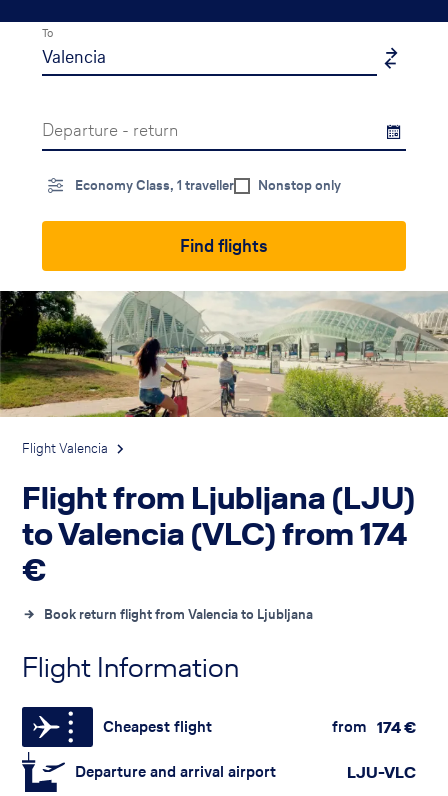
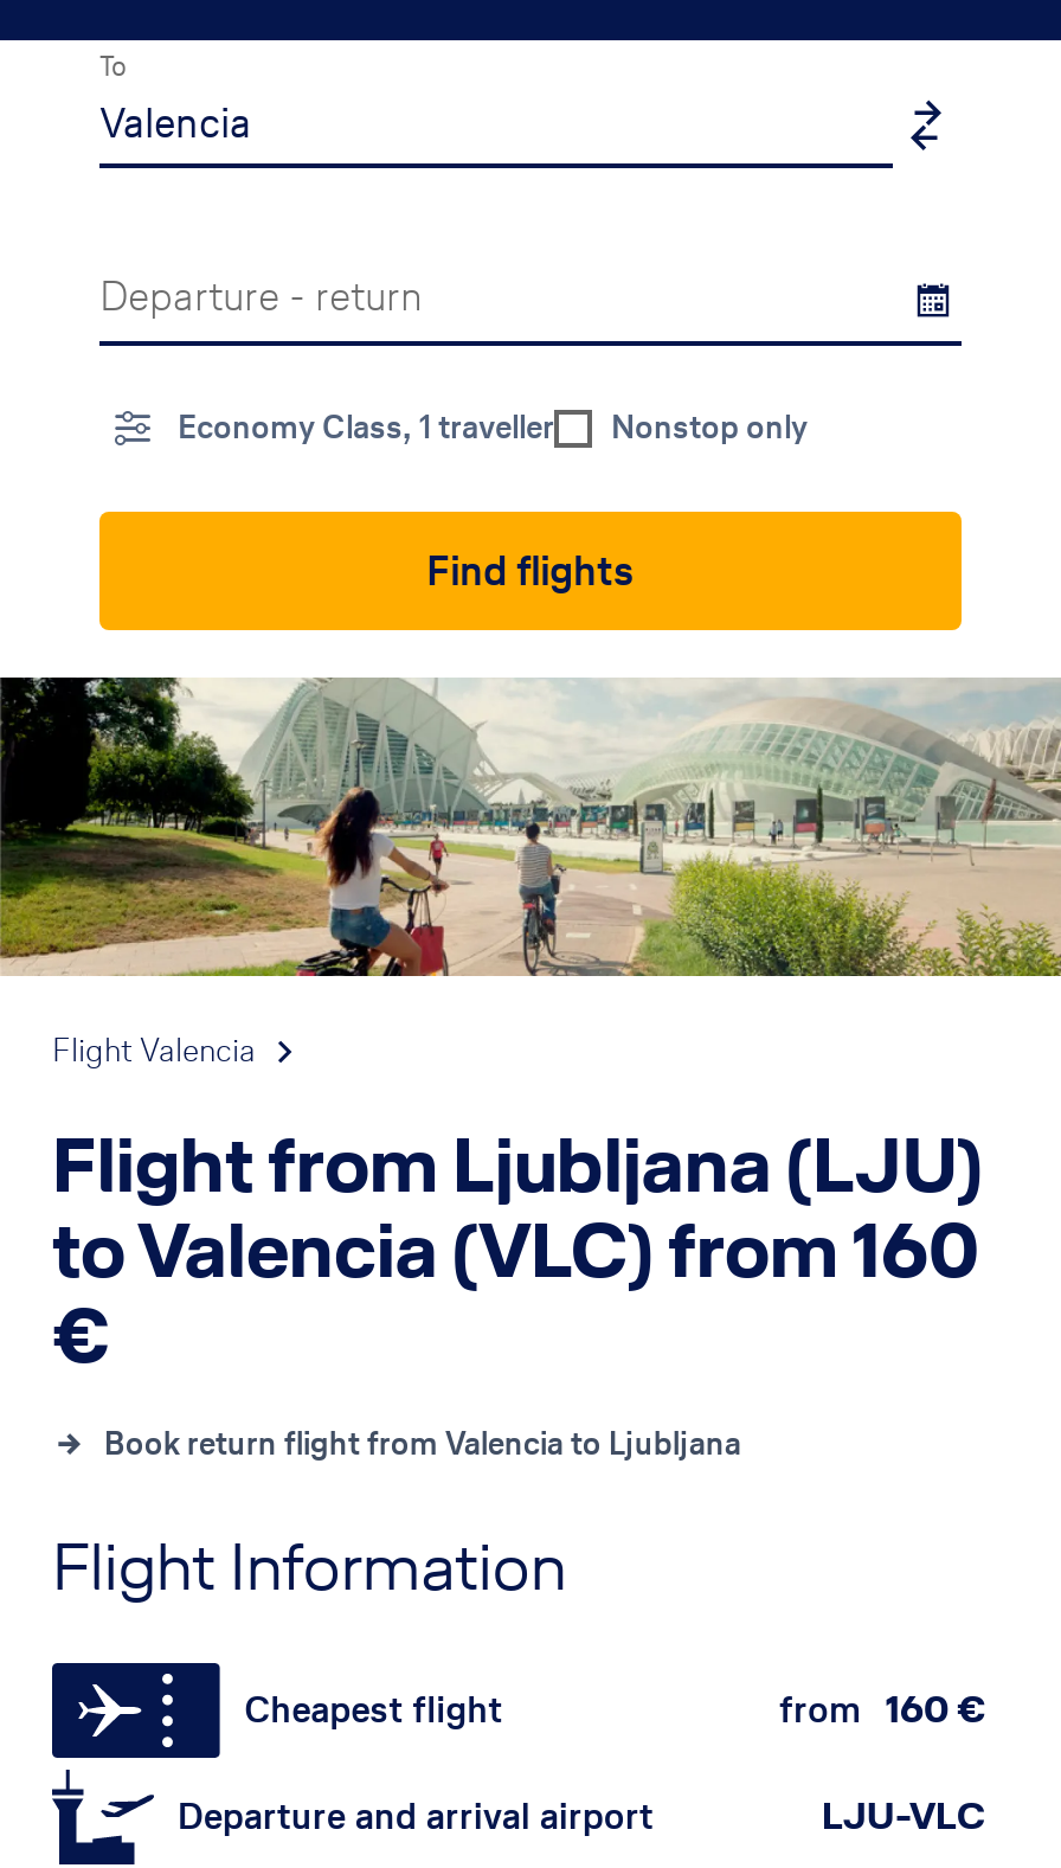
[22,512,408,556] to Valencia (VLC) from 174 -> [52,1200,980,1304] to Valencia (VLC) from 160
[332,716,416,738] from 174 € -> [779,1684,985,1735] from 160 €

